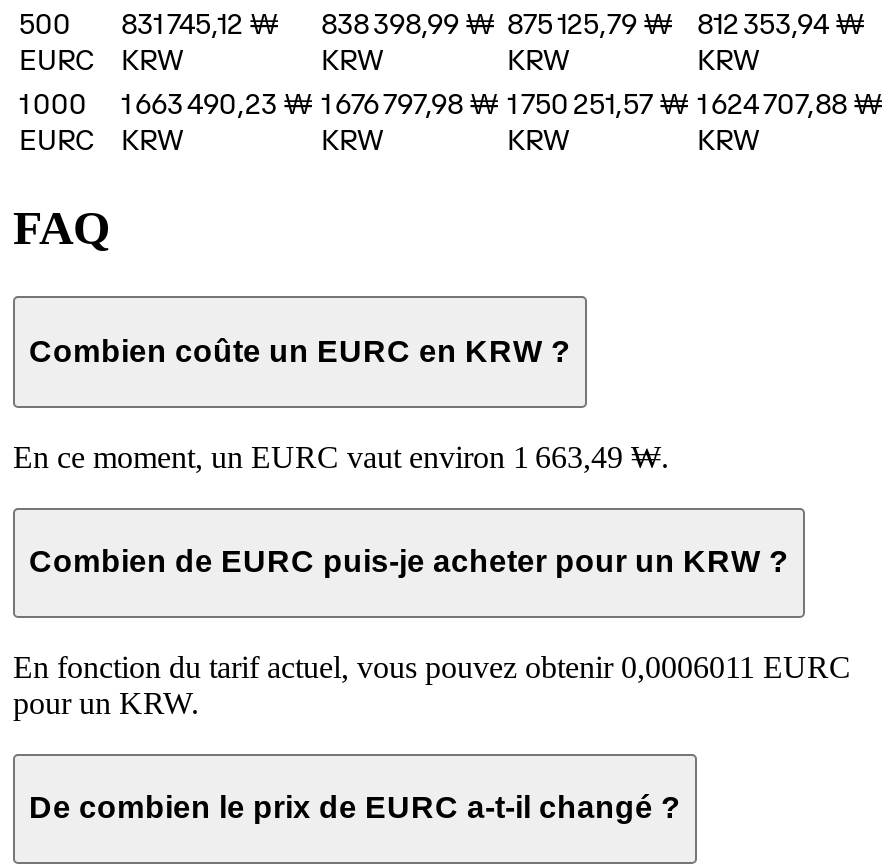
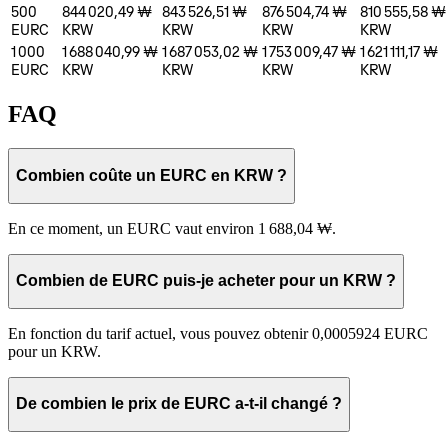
[121,5,279,41] 831 745,12 ₩ -> [62,2,152,20] 844 020,49 ₩
[321,5,495,41] 838 398,99 ₩ -> [162,2,247,20] 843 526,51 ₩
[507,5,673,41] 875 125,79 ₩ -> [262,2,347,20] 876 504,74 ₩
[697,5,865,41] 812 353,94 ₩ -> [360,2,446,20] 810 555,58 ₩
[121,85,313,121] 1 663 490,23 ₩ -> [62,42,158,60] 1 688 040,99 ₩
[321,85,499,121] 1 676 797,98 ₩ -> [162,42,258,60] 1 687 053,02 ₩
[507,85,689,121] 1 750 251,57 ₩ -> [262,42,356,60] 1 753 009,47 ₩
[697,85,883,121] 1 624 707,88 ₩ -> [360,42,438,60] 1 621 111,17 ₩
[13,439,669,473] En ce moment, un EURC vaut environ 1 663,49 ₩. -> [8,219,336,236] En ce moment, un EURC vaut environ 1 688,04 ₩.
[13,649,851,683] En fonction du tarif actuel, vous pouvez obtenir 0,0006011 EURC -> [8,325,428,342] En fonction du tarif actuel, vous pouvez obtenir 0,0005924 EURC

